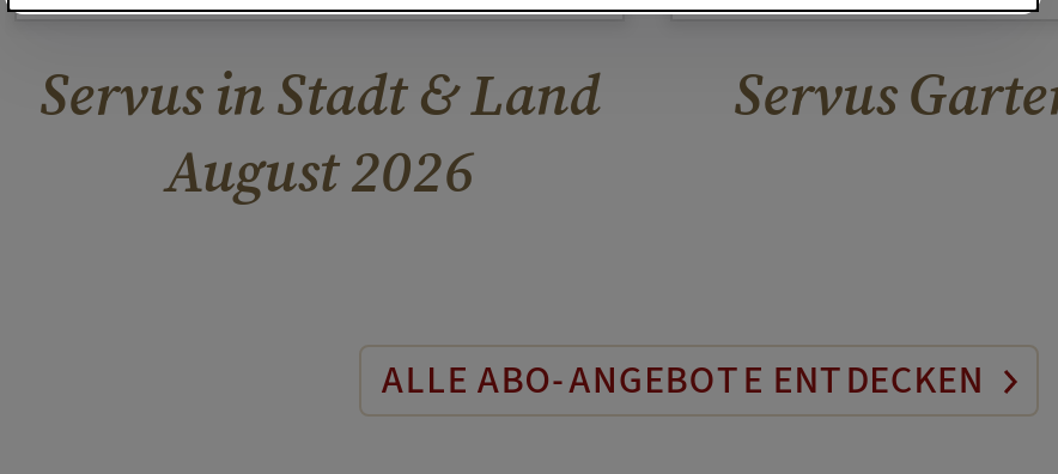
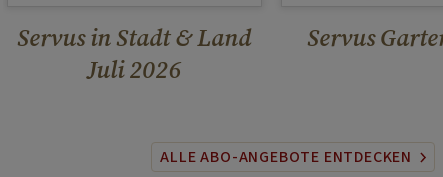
[165,132,474,211] August 2026 -> [87,53,181,86] Juli 2026

